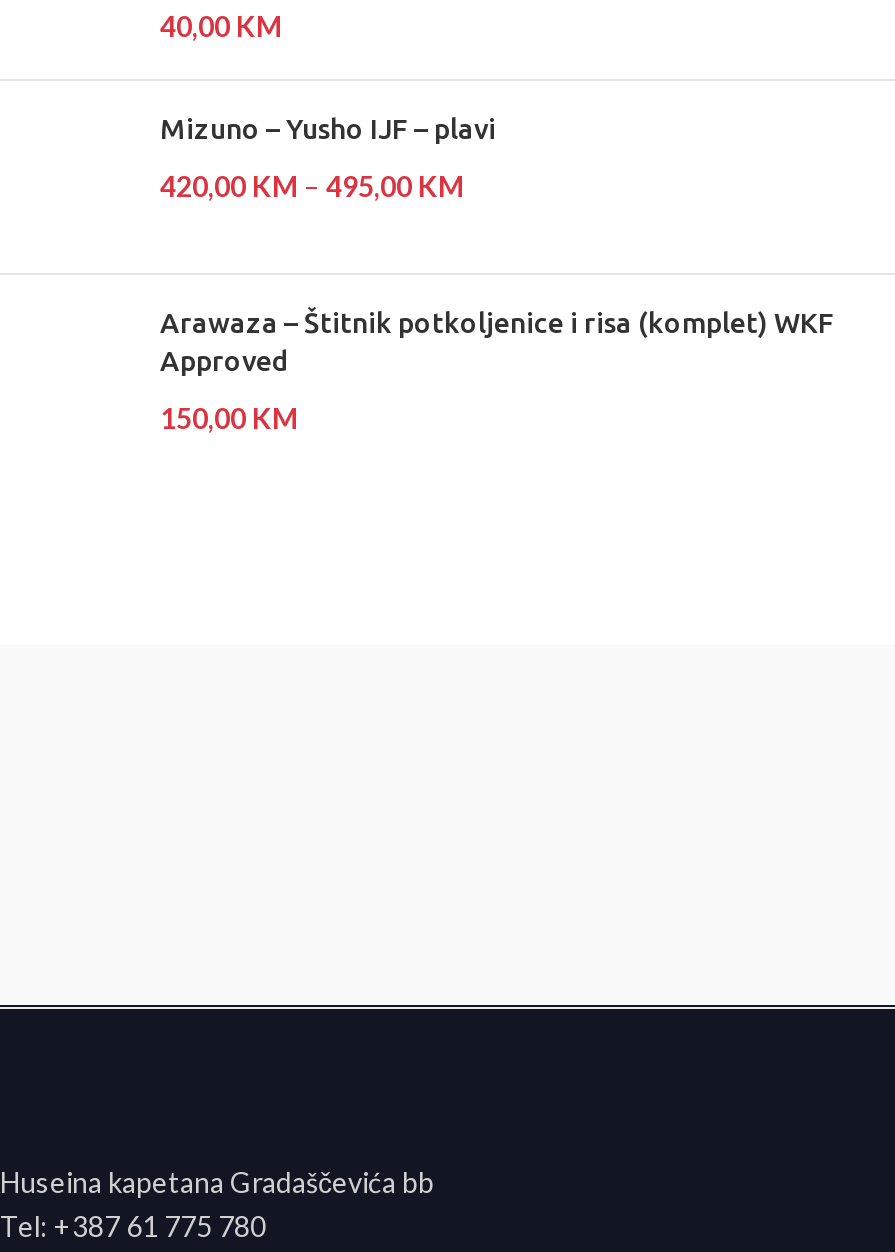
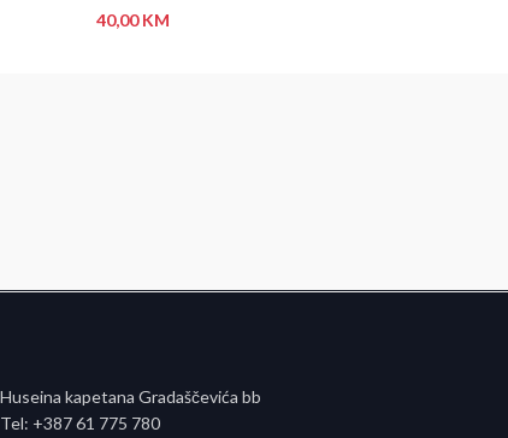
[160,114,496,204] Mizuno – Yusho IJF – plavi | 420,00 KM – 495,00 KM -> none
[160,308,834,436] Arawaza – Štitnik potkoljenice i risa (komplet) WKF | Approved | 150,00 KM -> none

